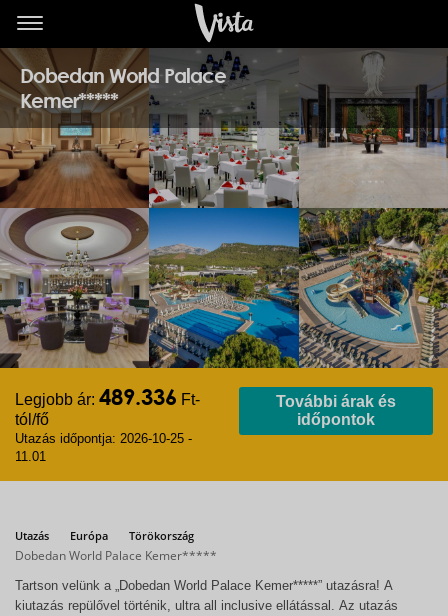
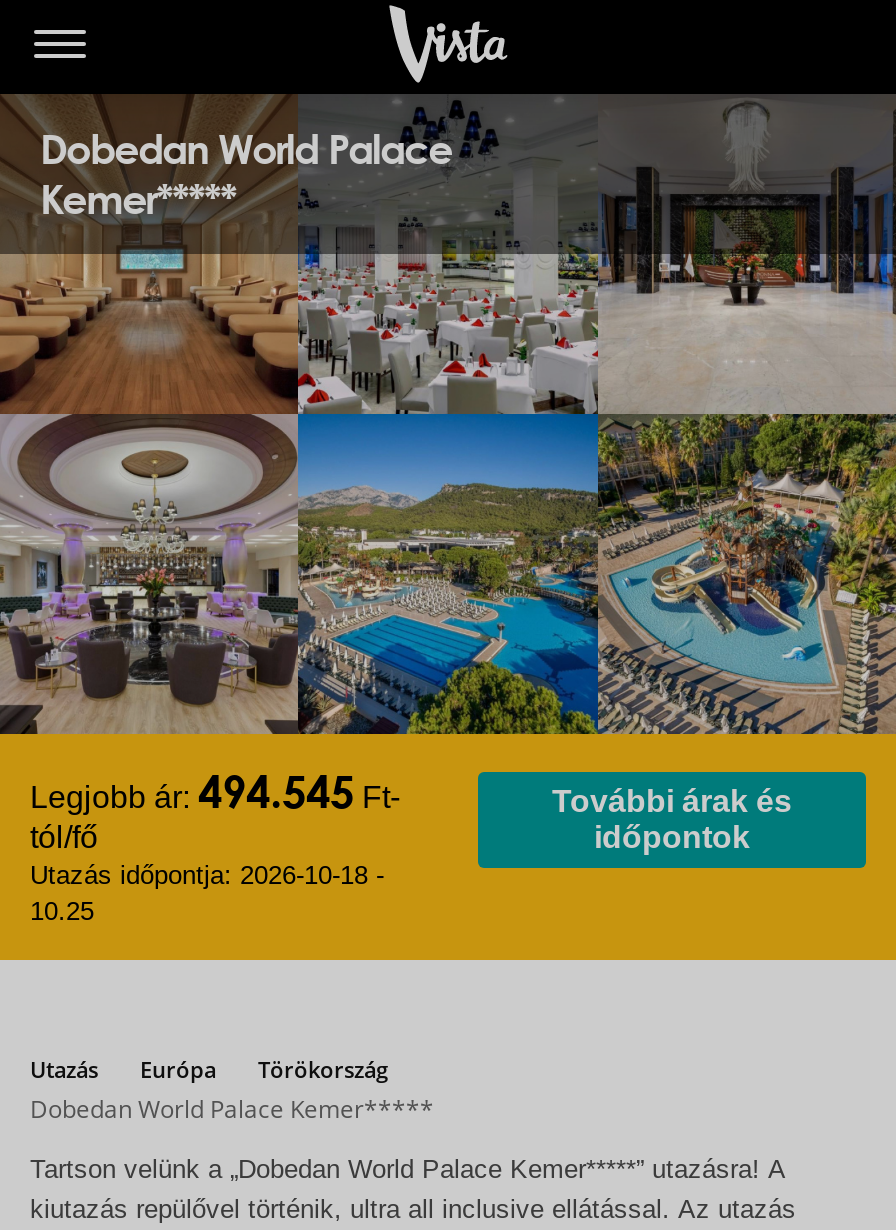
[15,384,200,410] Legjobb ár: 489.336 Ft- -> [30,766,400,818] Legjobb ár: 494.545 Ft-
[15,431,192,446] Utazás időpontja: 2026-10-25 - -> [30,860,384,890] Utazás időpontja: 2026-10-18 -
[15,449,46,464] 11.01 -> [30,896,94,926] 10.25

